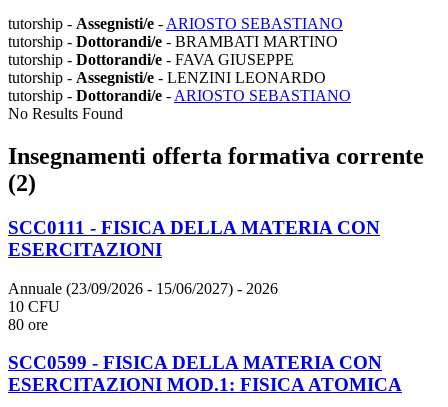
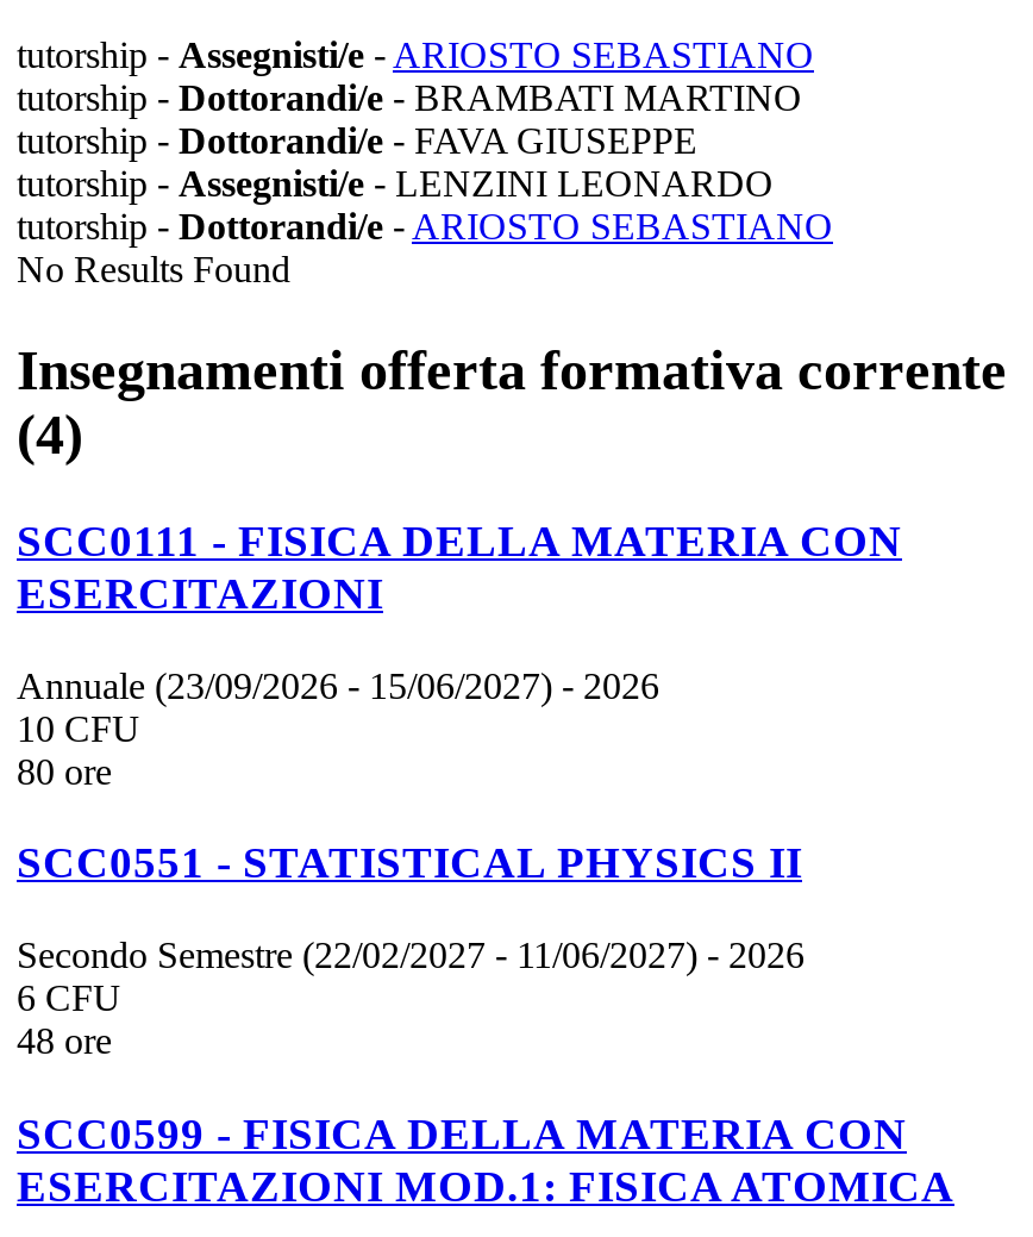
[8,170,36,196] (2) -> [17,404,83,466] (4)
none -> [17,838,805,1061] SCC0551 - STATISTICAL PHYSICS II | Secondo Semestre (22/02/2027 - 11/06/2027) - 2026 | 6 CFU | 48 ore

